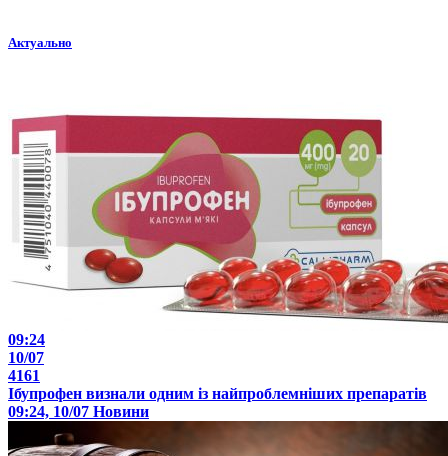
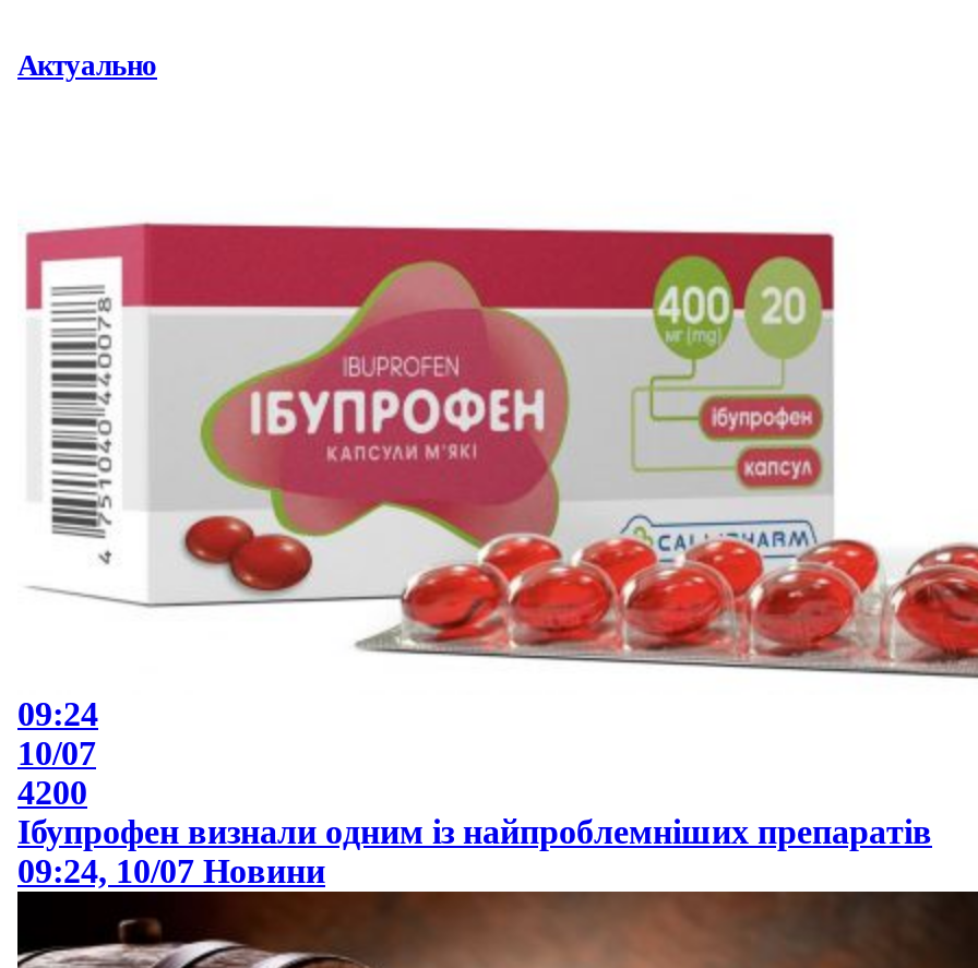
[8,367,40,384] 4161 -> [17,774,87,811] 4200

